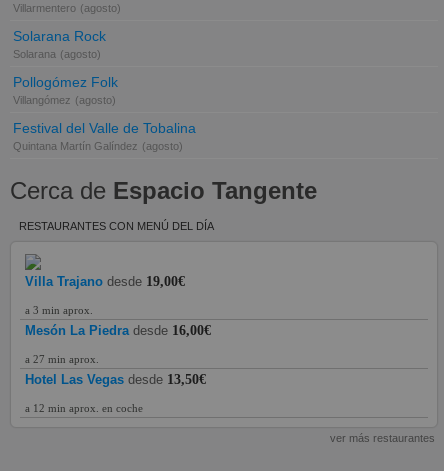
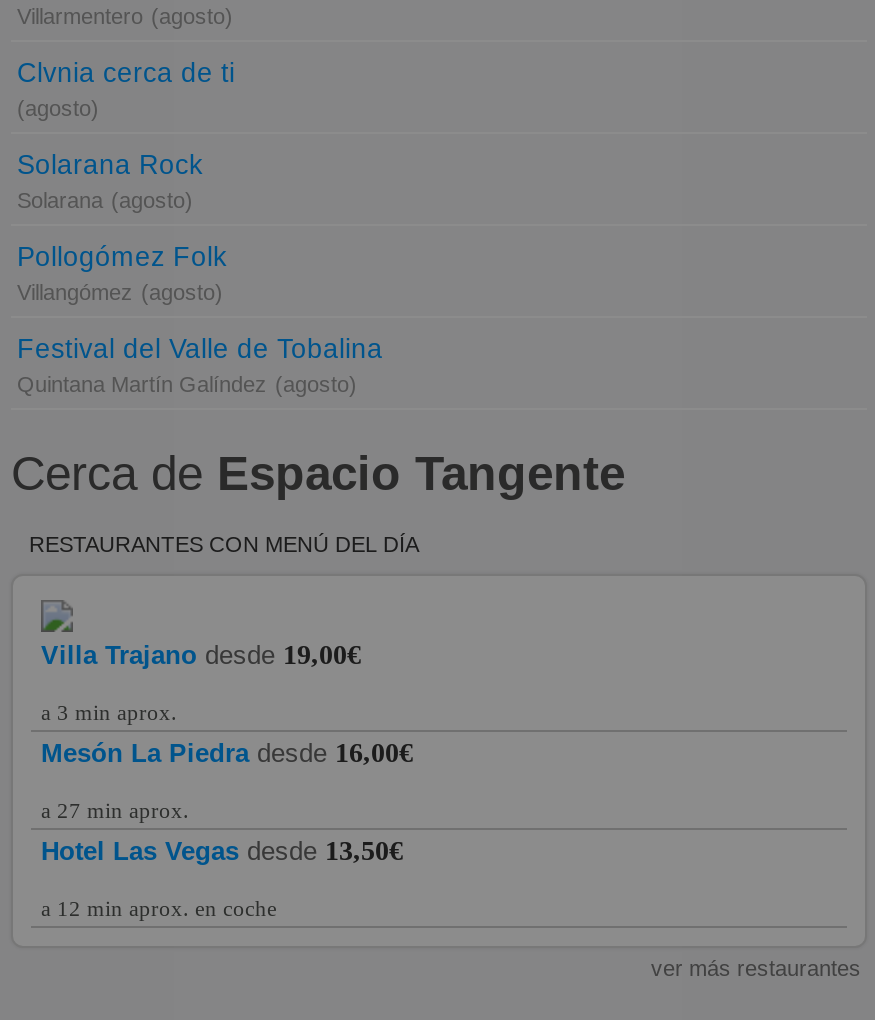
none -> [17,58,235,120] Clvnia cerca de ti | (agosto)

